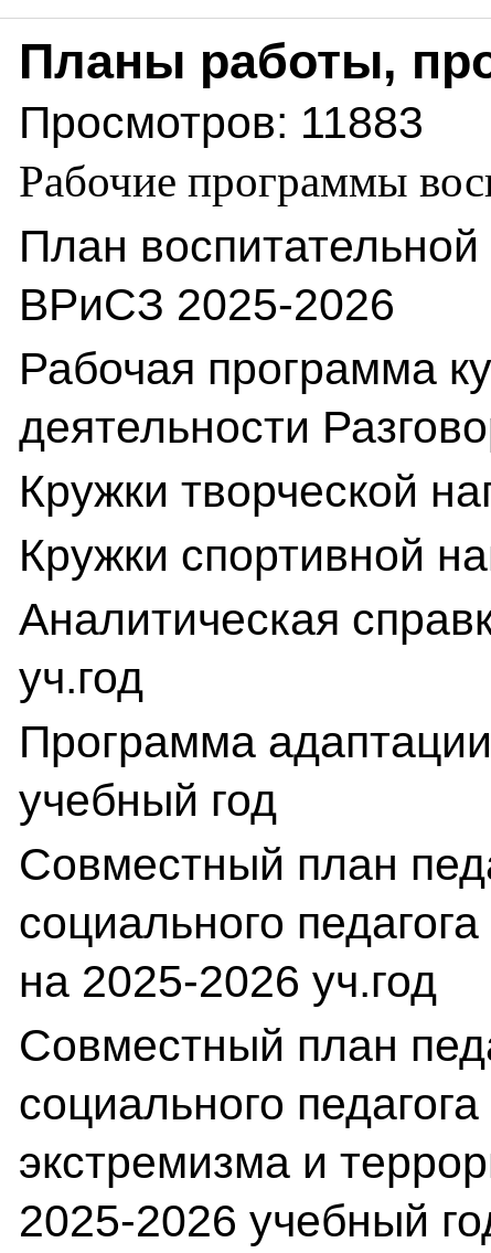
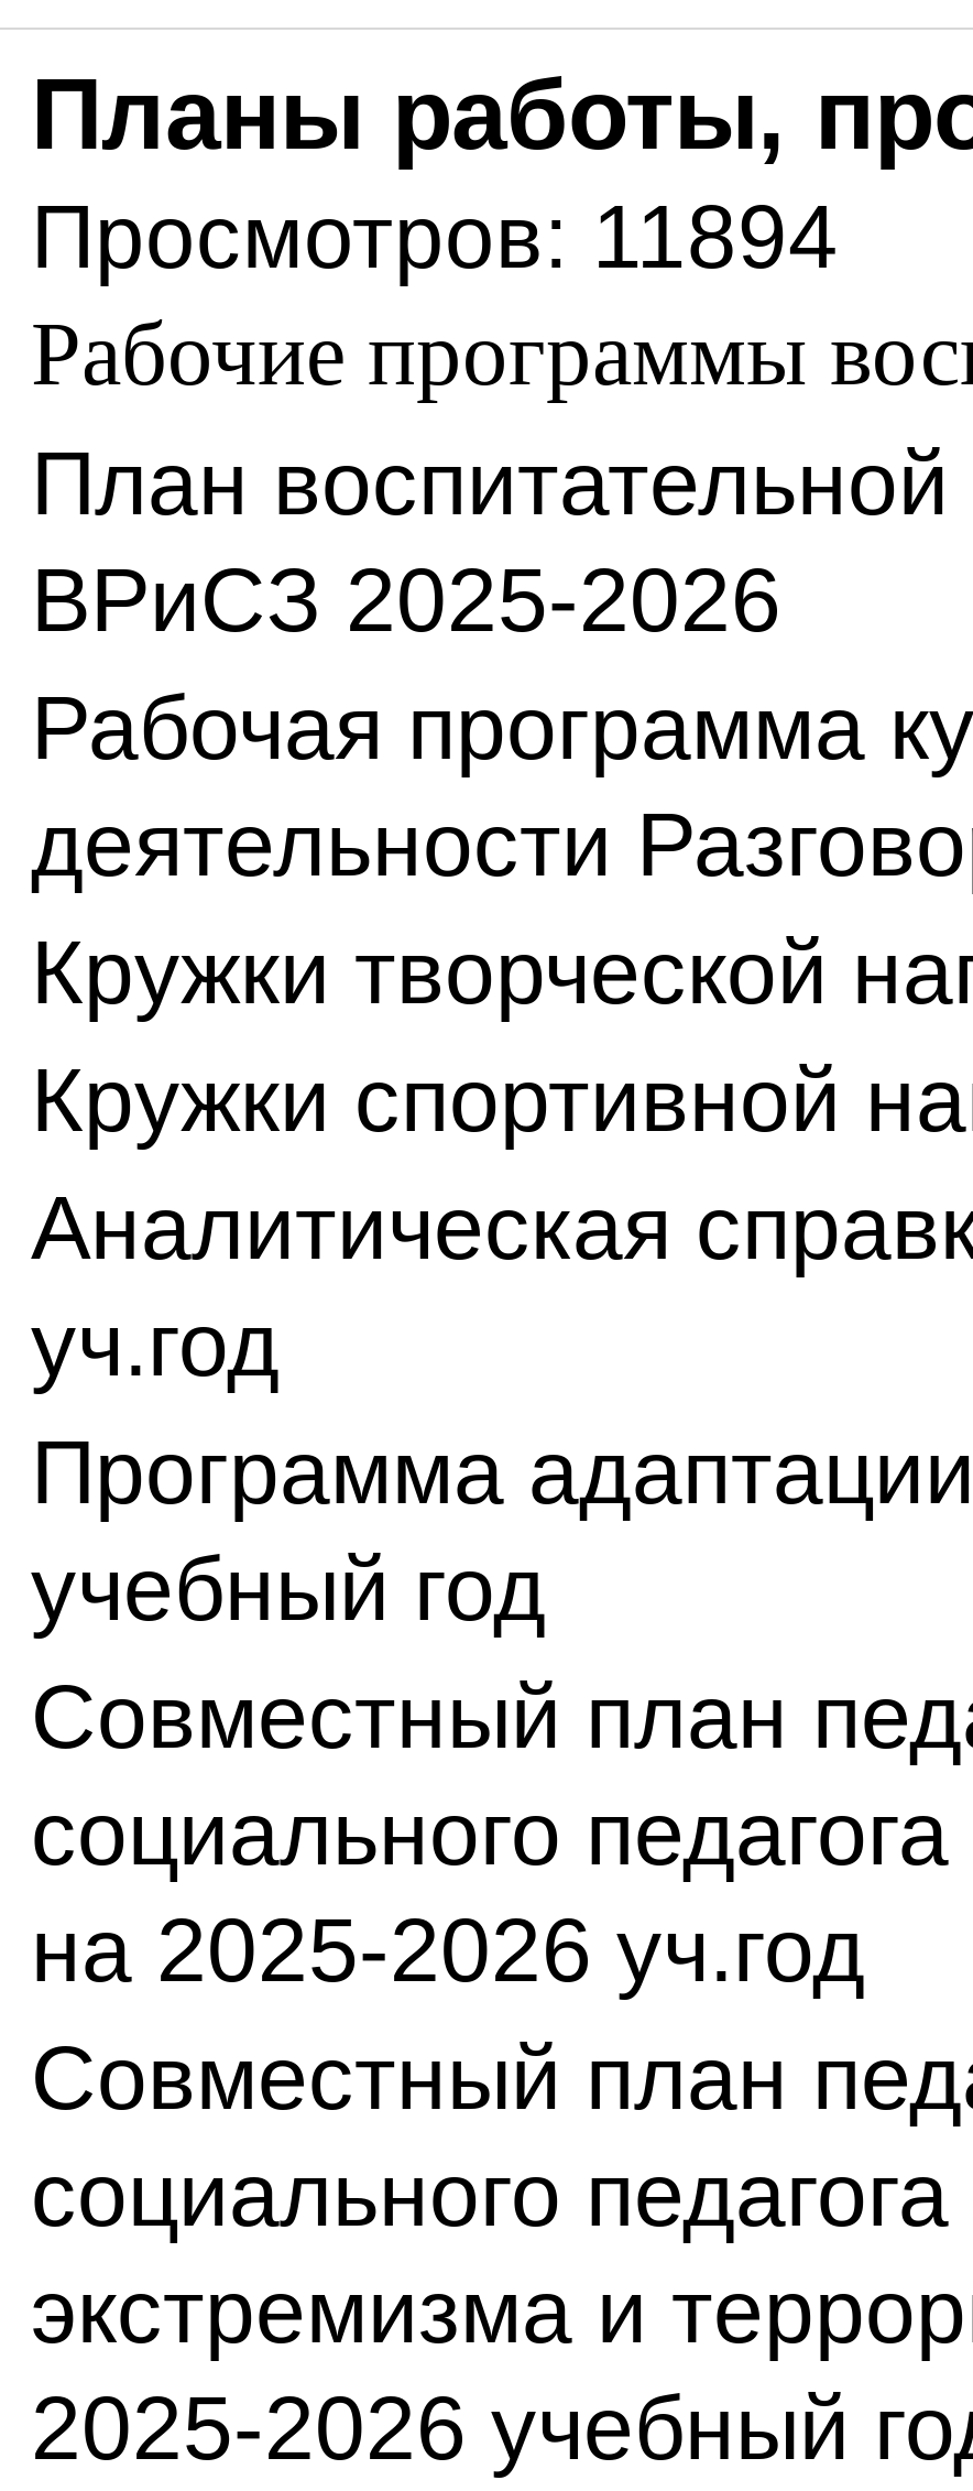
[19,97,424,148] Просмотров: 11883 -> [31,186,839,287] Просмотров: 11894

